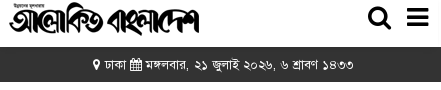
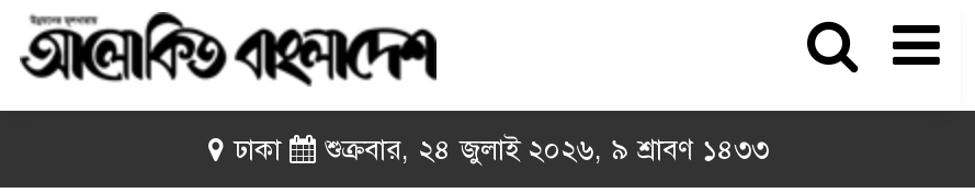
[142,56,353,73] মঙ্গলবার, ২১ জুলাই ২০২৬, ৬ শ্রাবণ ১৪৩৩ -> [316,130,770,168] শুক্রবার, ২৪ জুলাই ২০২৬, ৯ শ্রাবণ ১৪৩৩

